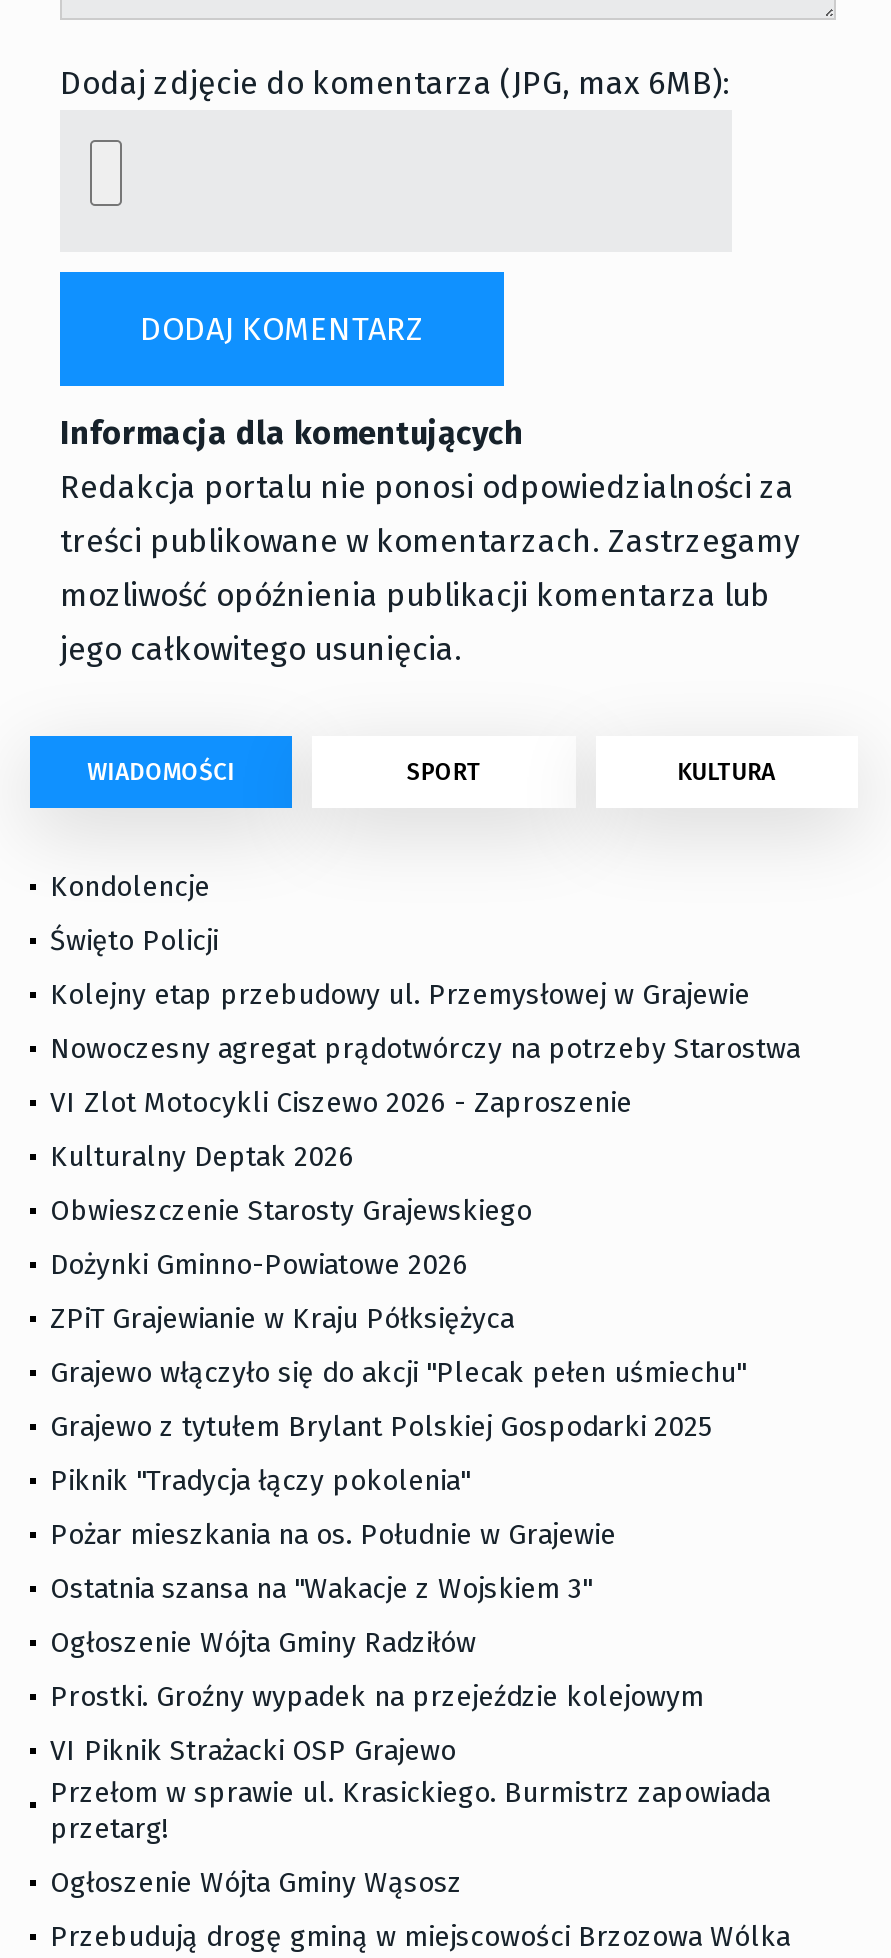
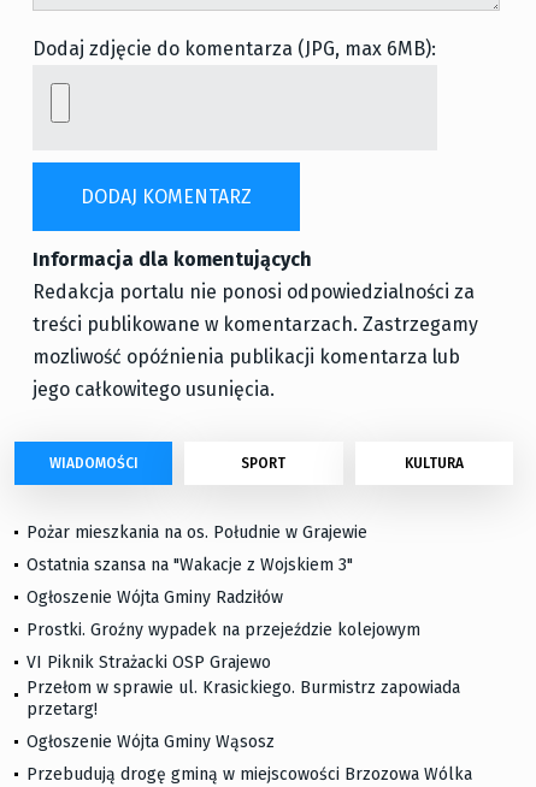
[50,870,800,1498] Kondolencje | Święto Policji | Kolejny etap przebudowy ul. Przemysłowej w Grajewie | Nowoczesny agregat prądotwórczy na potrzeby Starostwa | VI Zlot Motocykli Ciszewo 2026 - Zaproszenie | Kulturalny Deptak 2026 | Obwieszczenie Starosty Grajewskiego | Dożynki Gminno-Powiatowe 2026 | ZPiT Grajewianie w Kraju Półksiężyca | Grajewo włączyło się do akcji "Plecak pełen uśmiechu" | Grajewo z tytułem Brylant Polskiej Gospodarki 2025 | Piknik "Tradycja łączy pokolenia" -> none

